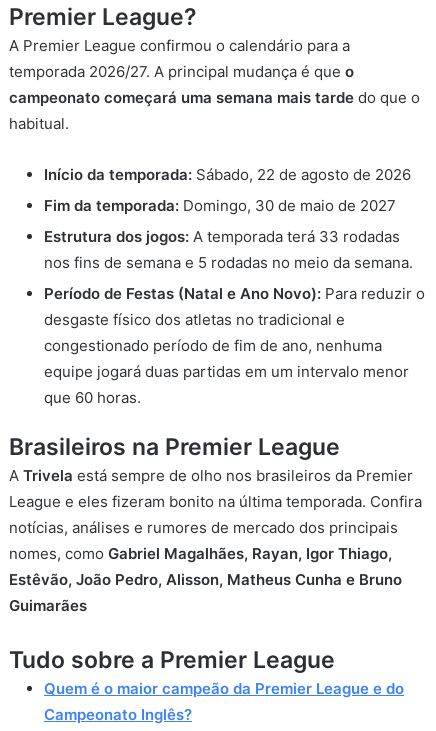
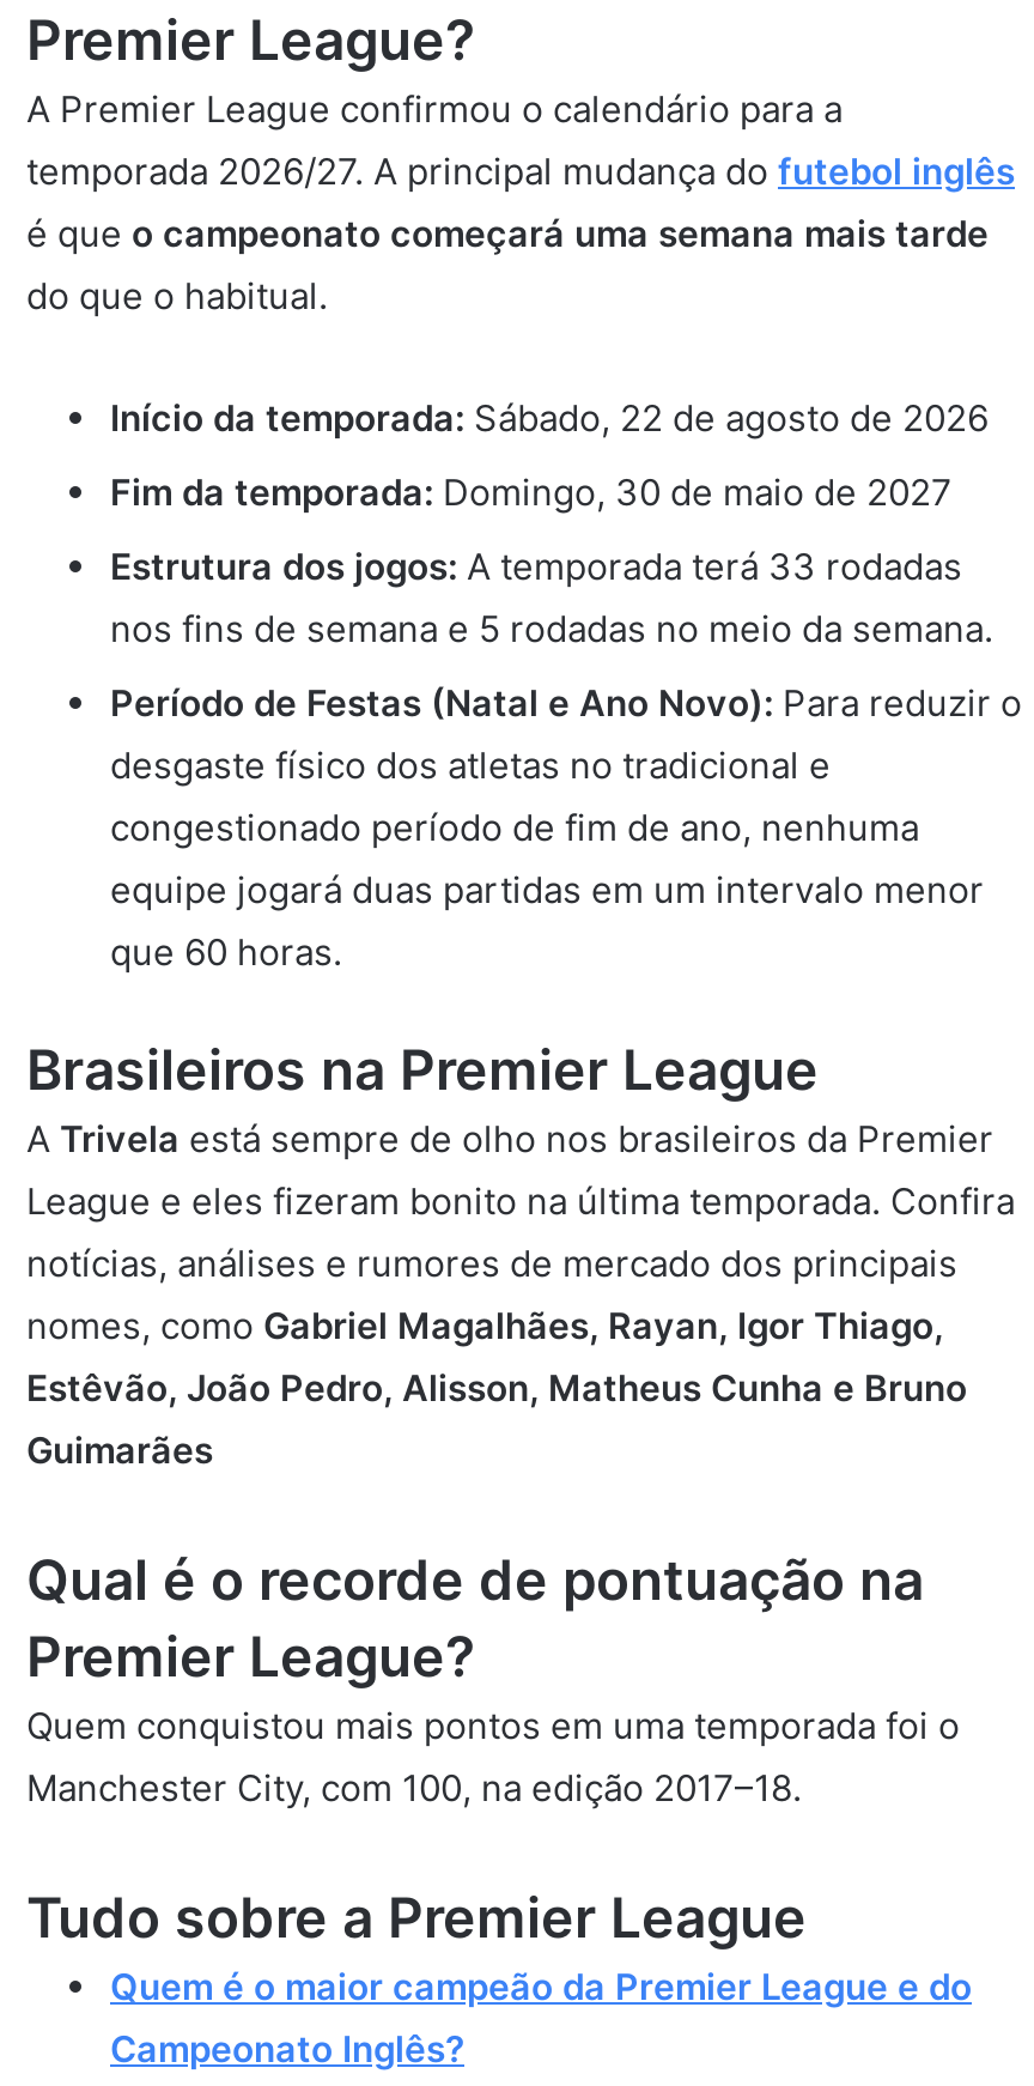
[9,62,420,133] temporada 2026/27. A principal mudança é que o | campeonato começará uma semana mais tarde do que o | habitual. -> [26,148,1015,319] temporada 2026/27. A principal mudança do futebol inglês | é que o campeonato começará uma semana mais tarde | do que o habitual.
none -> [26,1547,960,1811] Qual é o recorde de pontuação na | Premier League? | Quem conquistou mais pontos em uma temporada foi o | Manchester City, com 100, na edição 2017–18.

